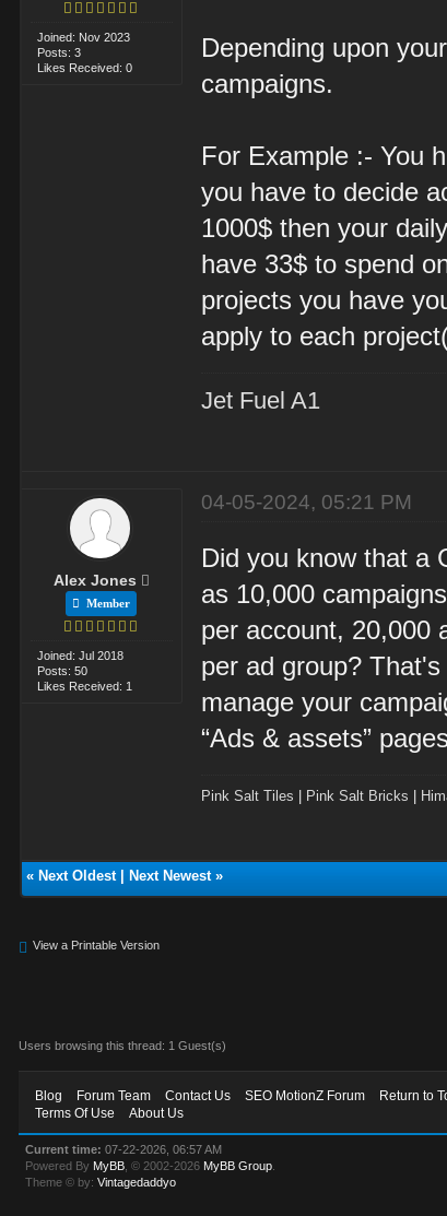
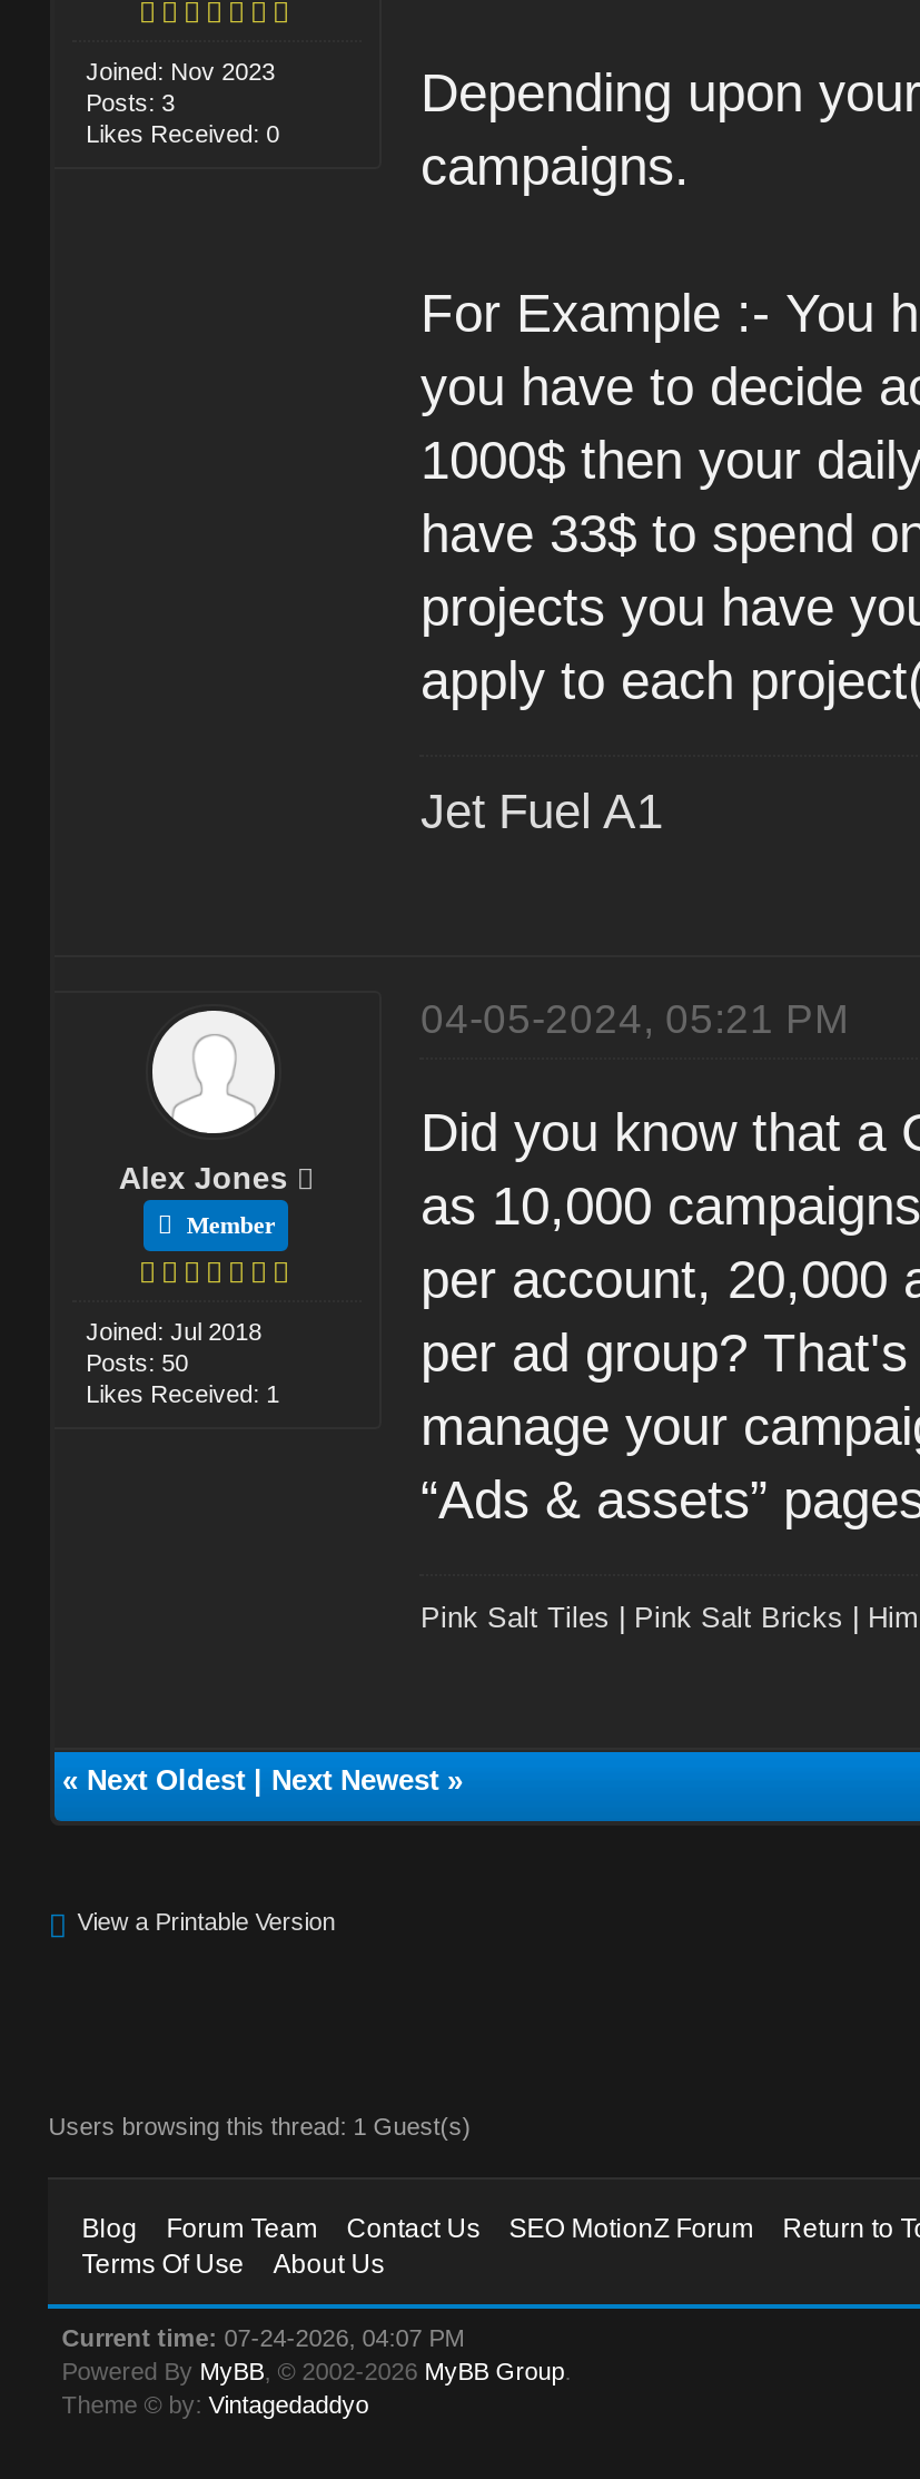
[25,1143,222,1156] Current time: 07-22-2026, 06:57 AM -> [62,2324,464,2351] Current time: 07-24-2026, 04:07 PM

